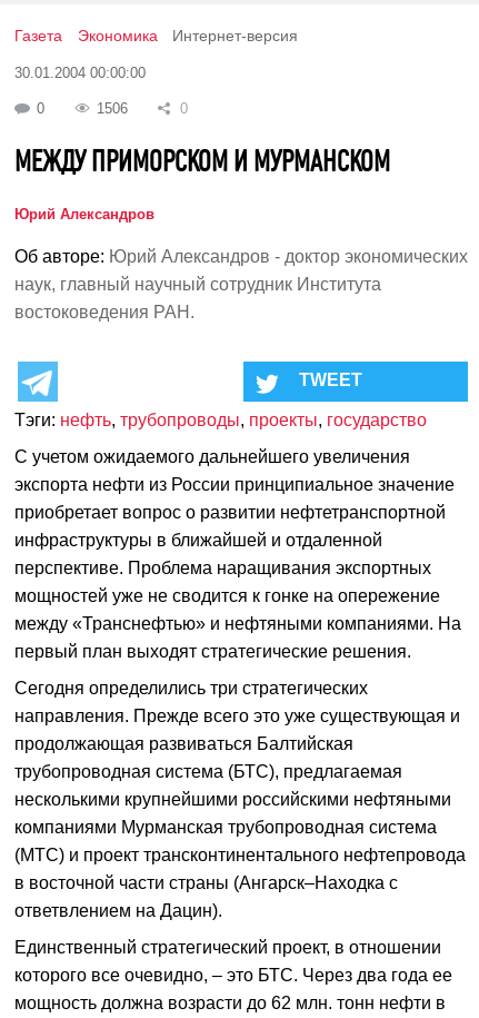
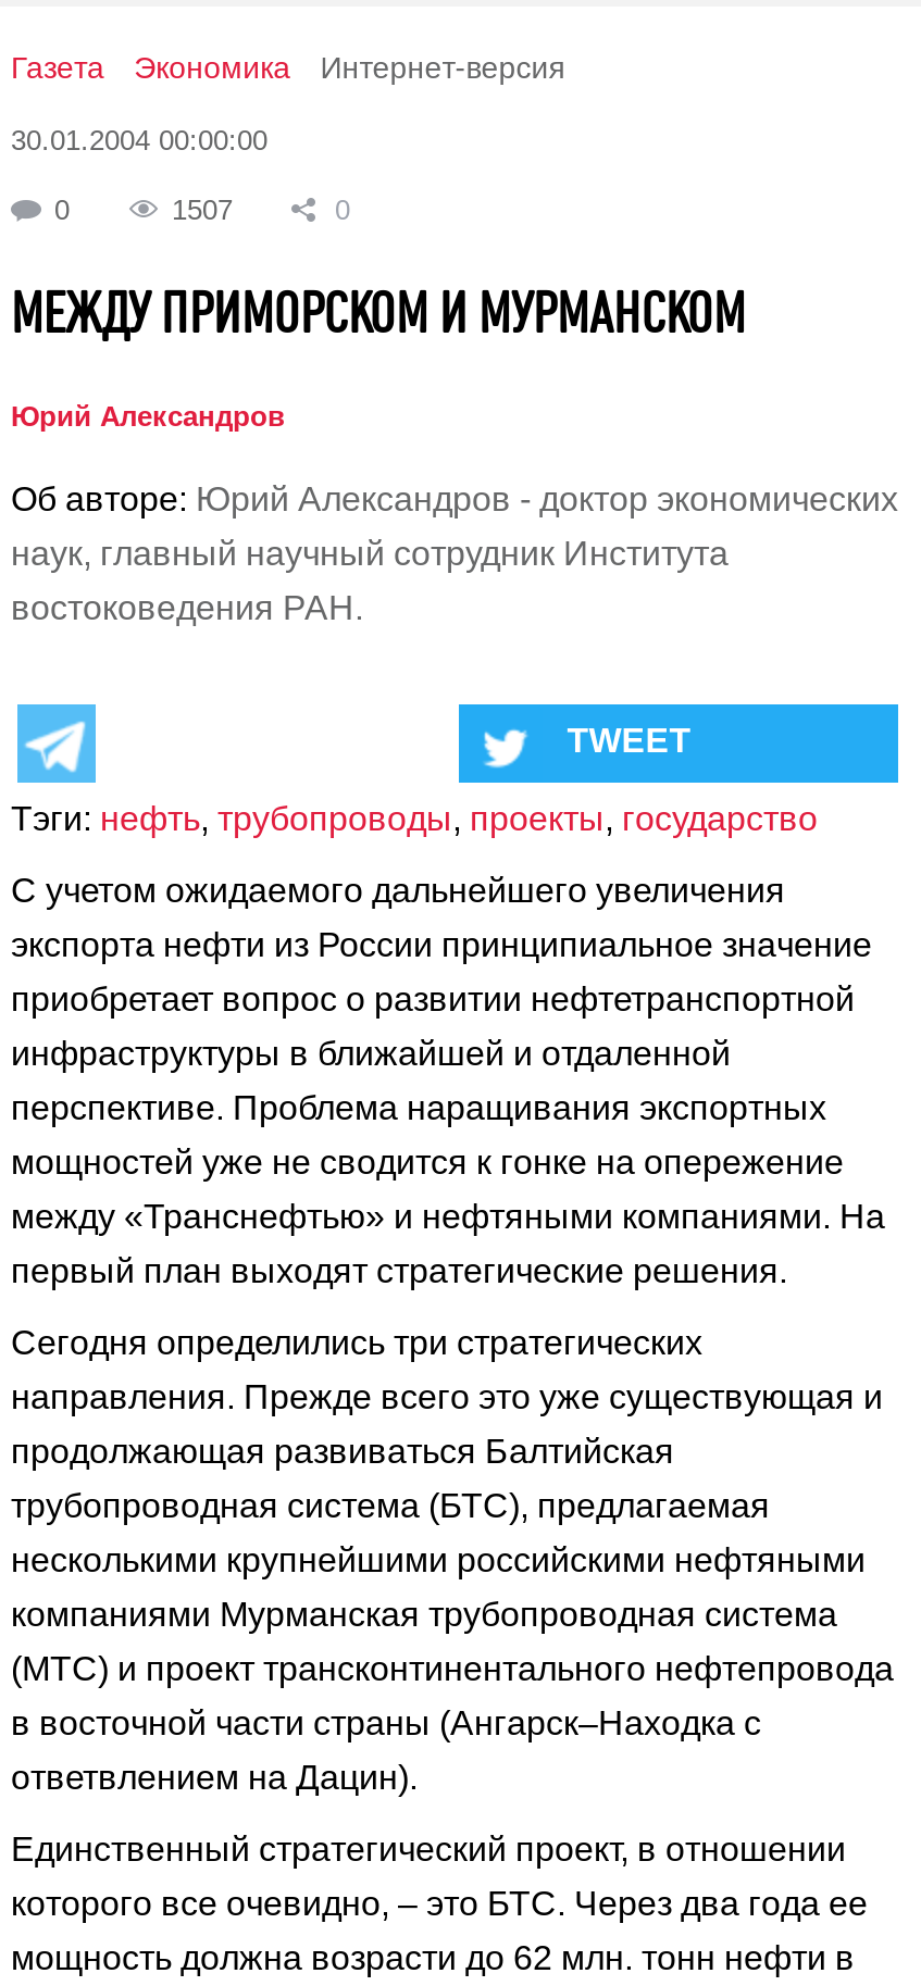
[97,100,128,117] 1506 -> [172,194,233,227] 1507

